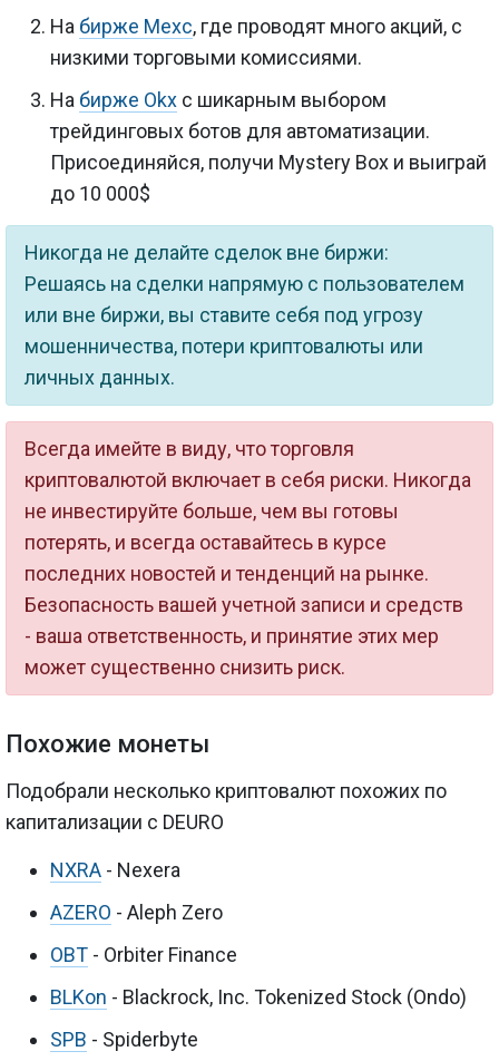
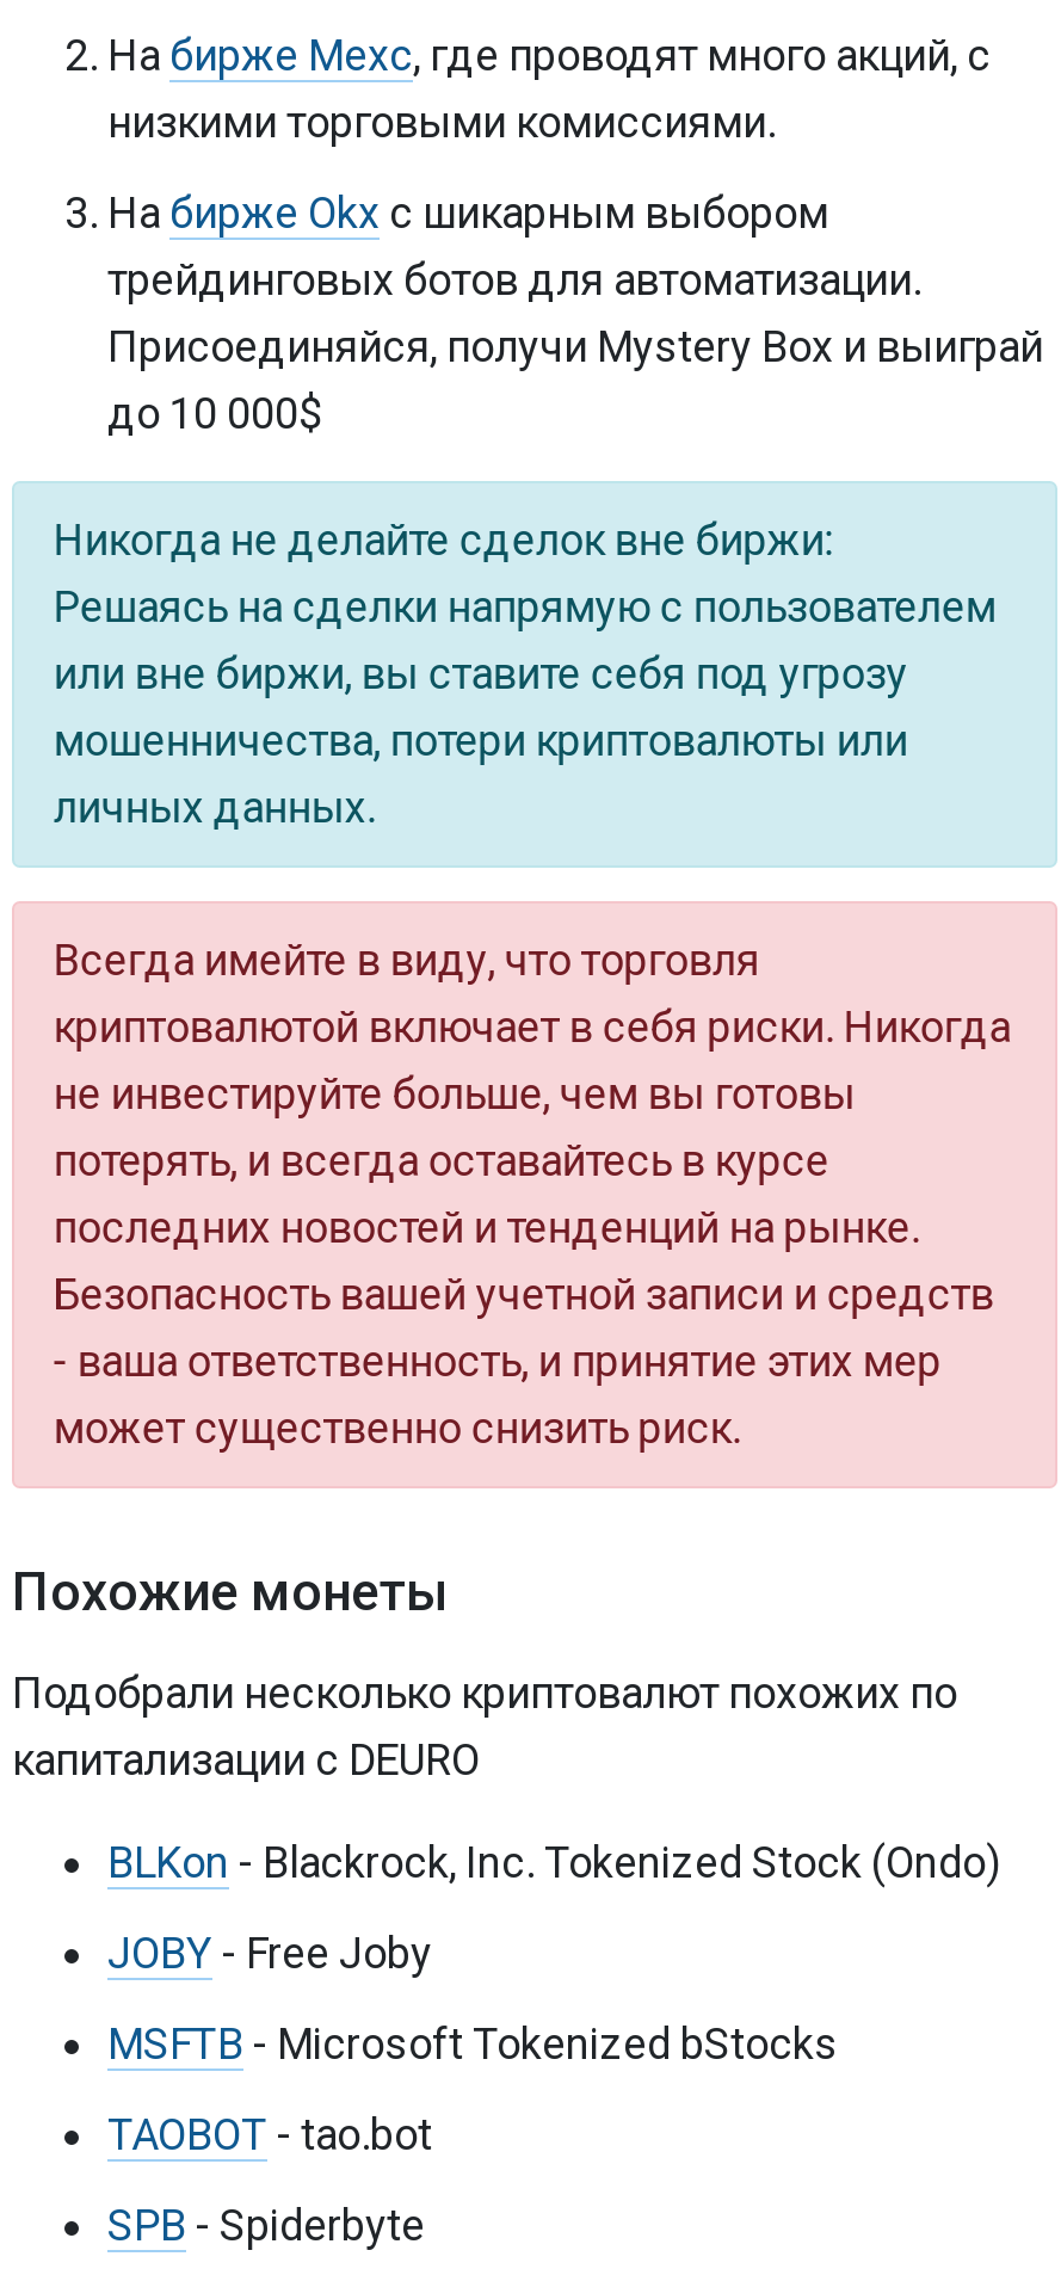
[50,858,237,966] NXRA - Nexera | AZERO - Aleph Zero | OBT - Orbiter Finance -> none
moved [50,985,467,1008] -> [107,1836,1000,1886]: BLKon - Blackrock, Inc. Tokenized Stock (Ondo)
none -> [107,1926,838,2158] JOBY - Free Joby | MSFTB - Microsoft Tokenized bStocks | TAOBOT - tao.bot

